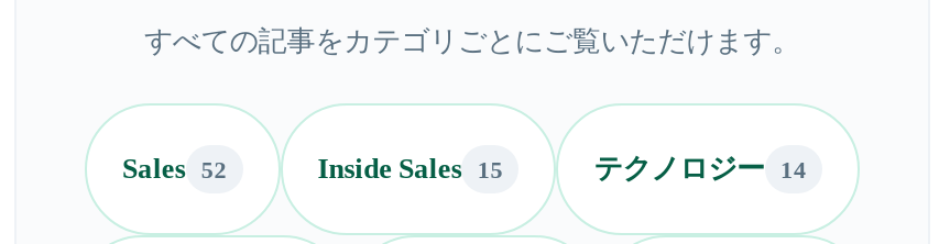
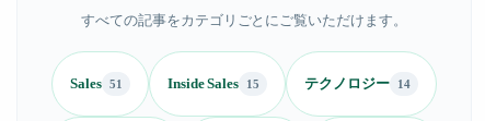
[122,152,227,185] Sales 52 -> [70,75,122,92] Sales 51

